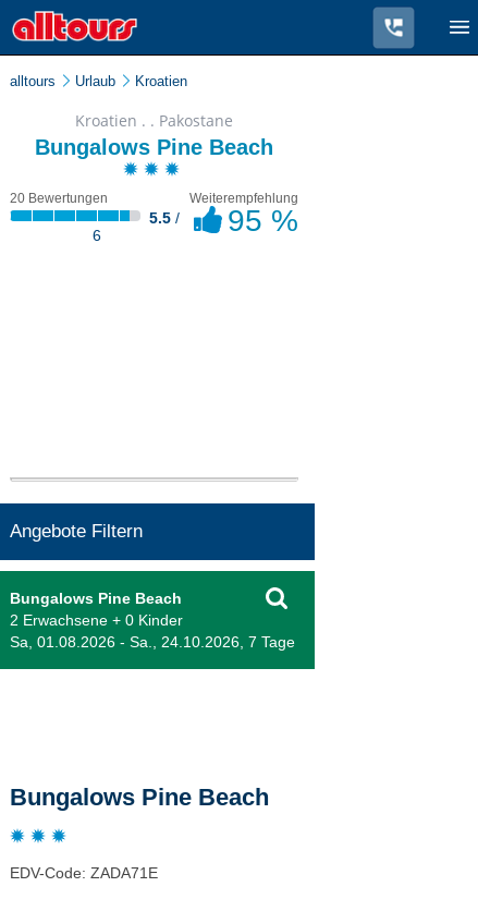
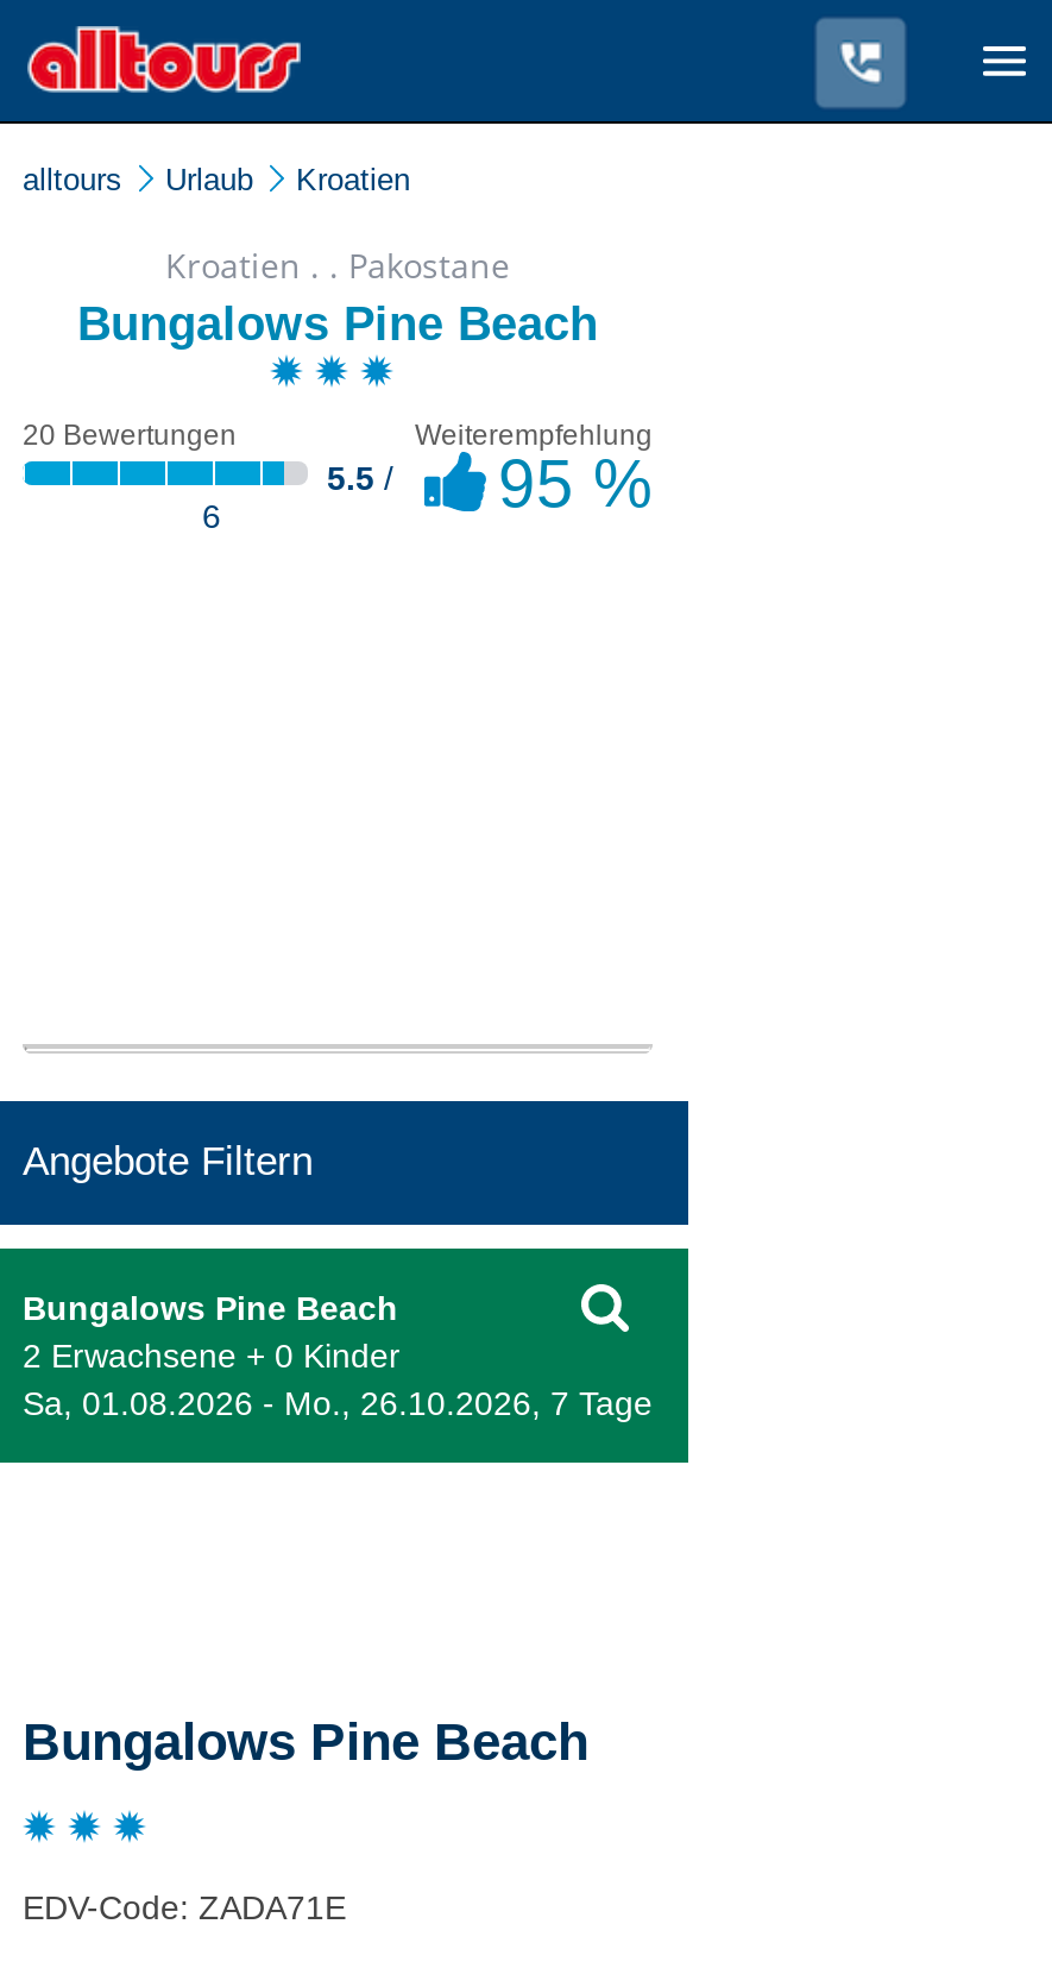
[10,633,295,650] Sa, 01.08.2026 - Sa., 24.10.2026, 7 Tage -> [23,1384,653,1422] Sa, 01.08.2026 - Mo., 26.10.2026, 7 Tage

